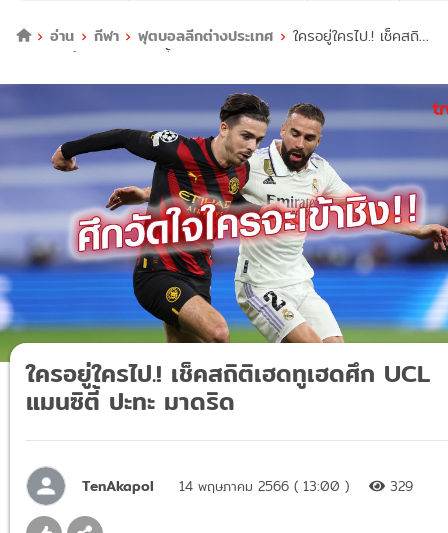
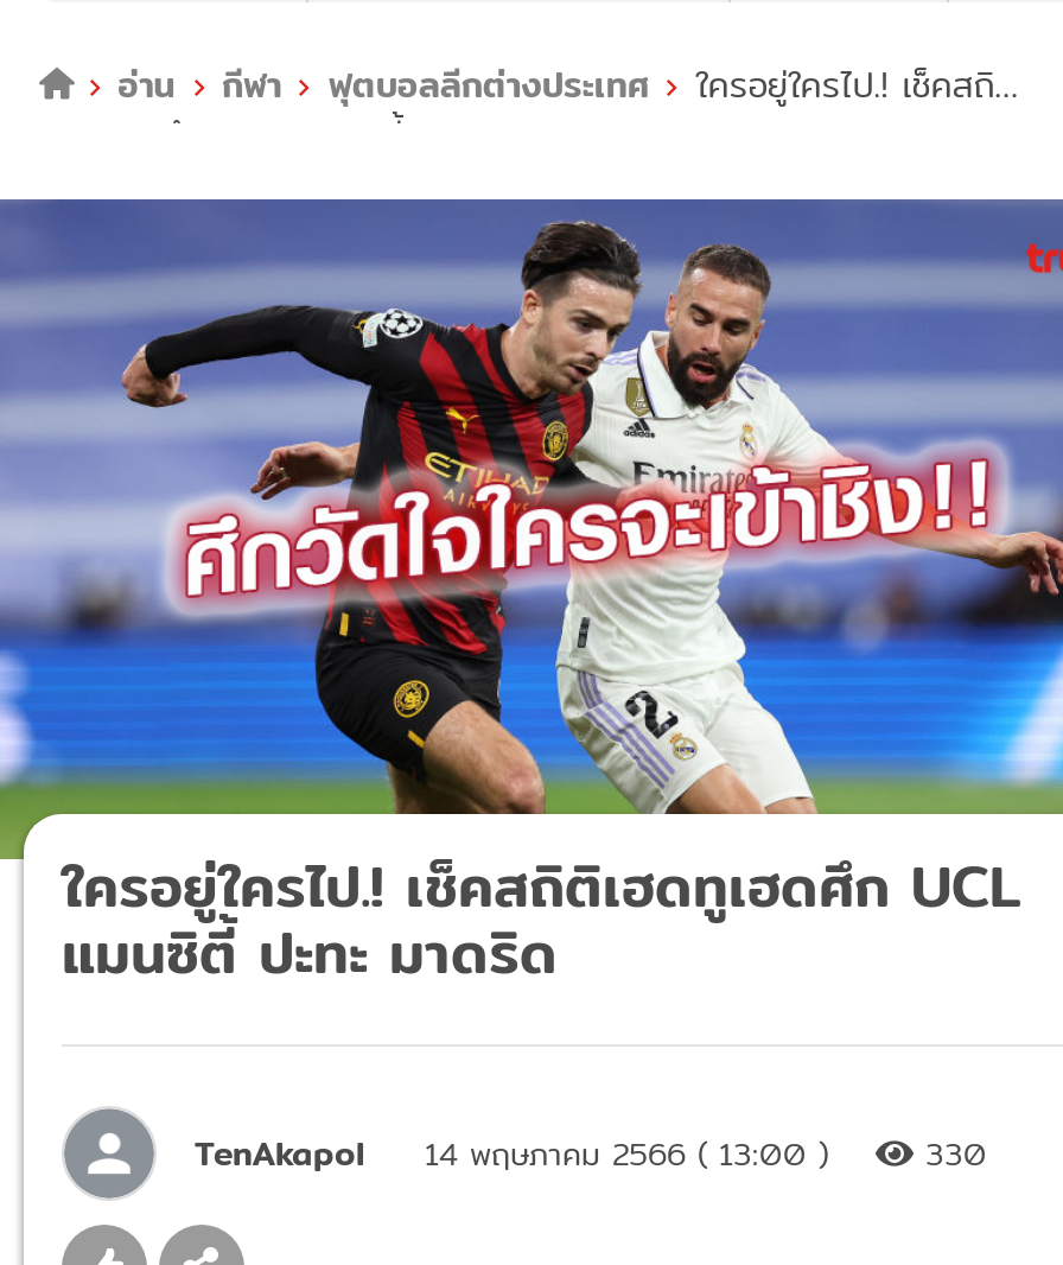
[390,476,413,496] 329 -> [925,1129,987,1177] 330

